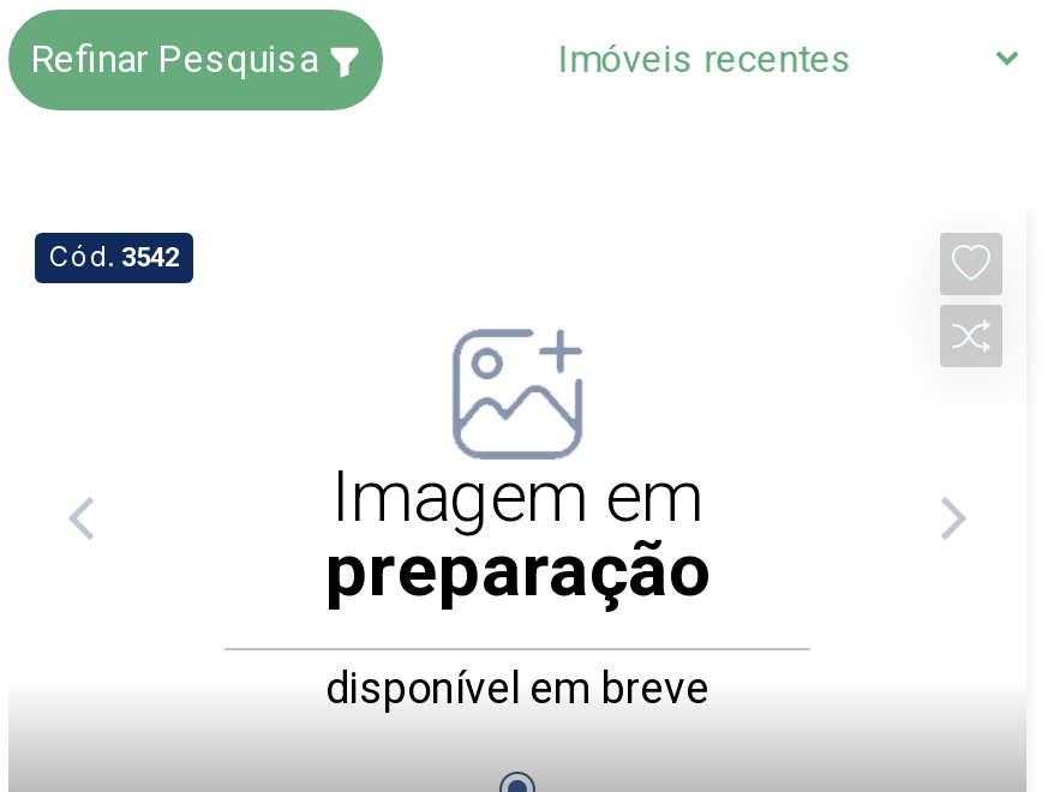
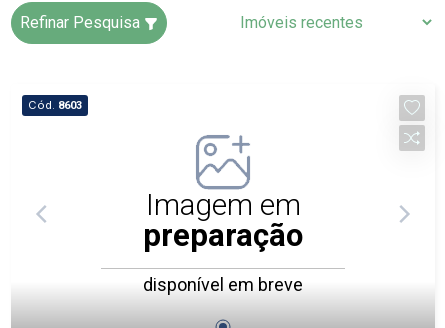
[49,240,179,274] Cód. 3542 -> [28,98,82,112] Cód. 8603

